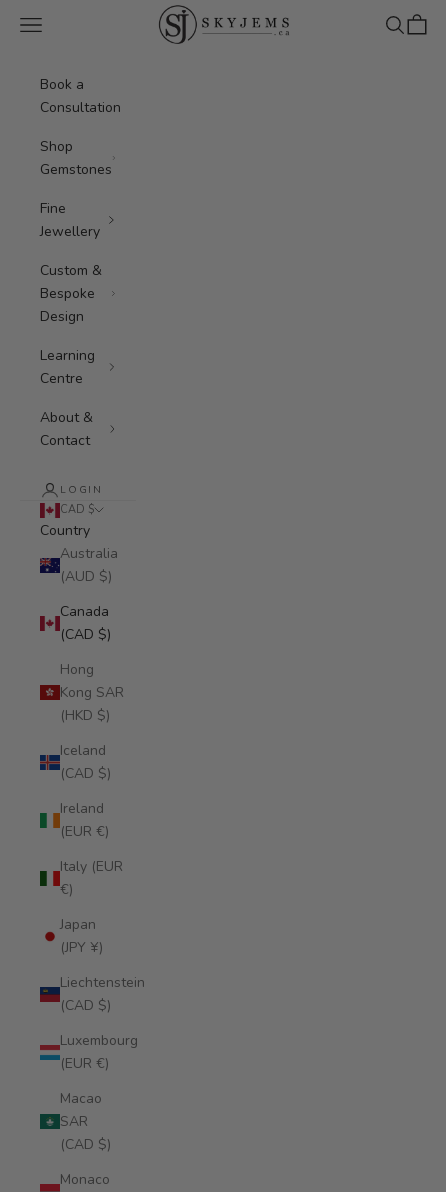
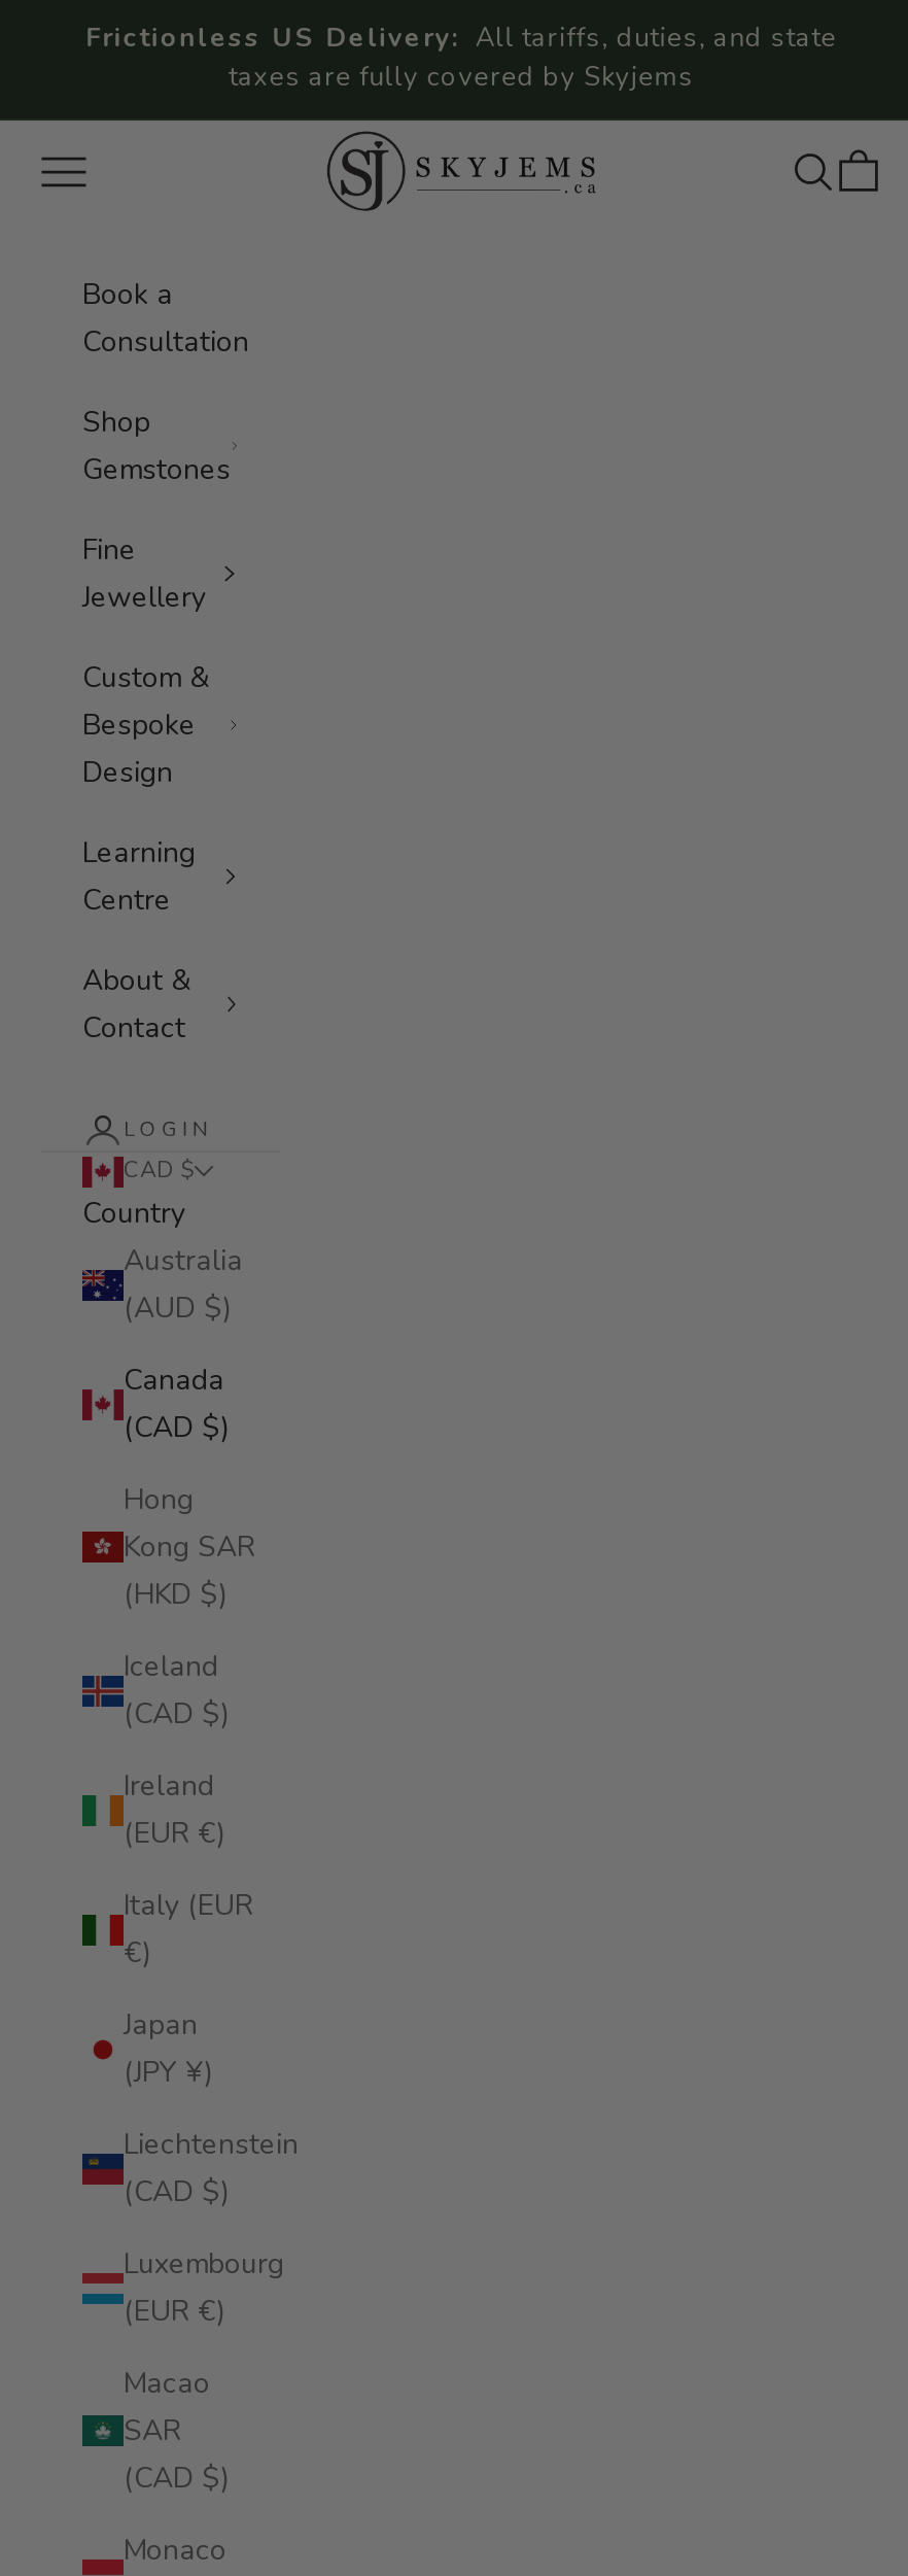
none -> [86,20,837,96] Frictionless US Delivery: All tariffs, duties, and state | taxes are fully covered by Skyjems

